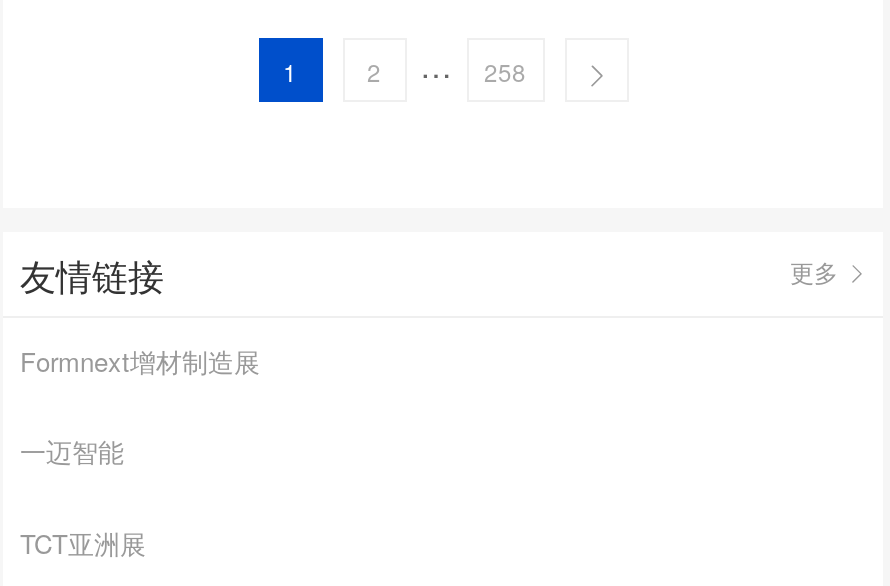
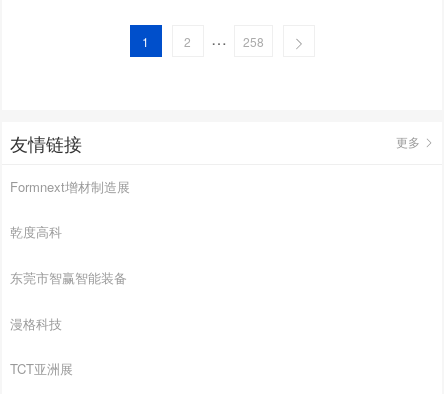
[20,433,124,471] 一迈智能 -> [10,222,127,333] 乾度高科 | 东莞市智赢智能装备 | 漫格科技

